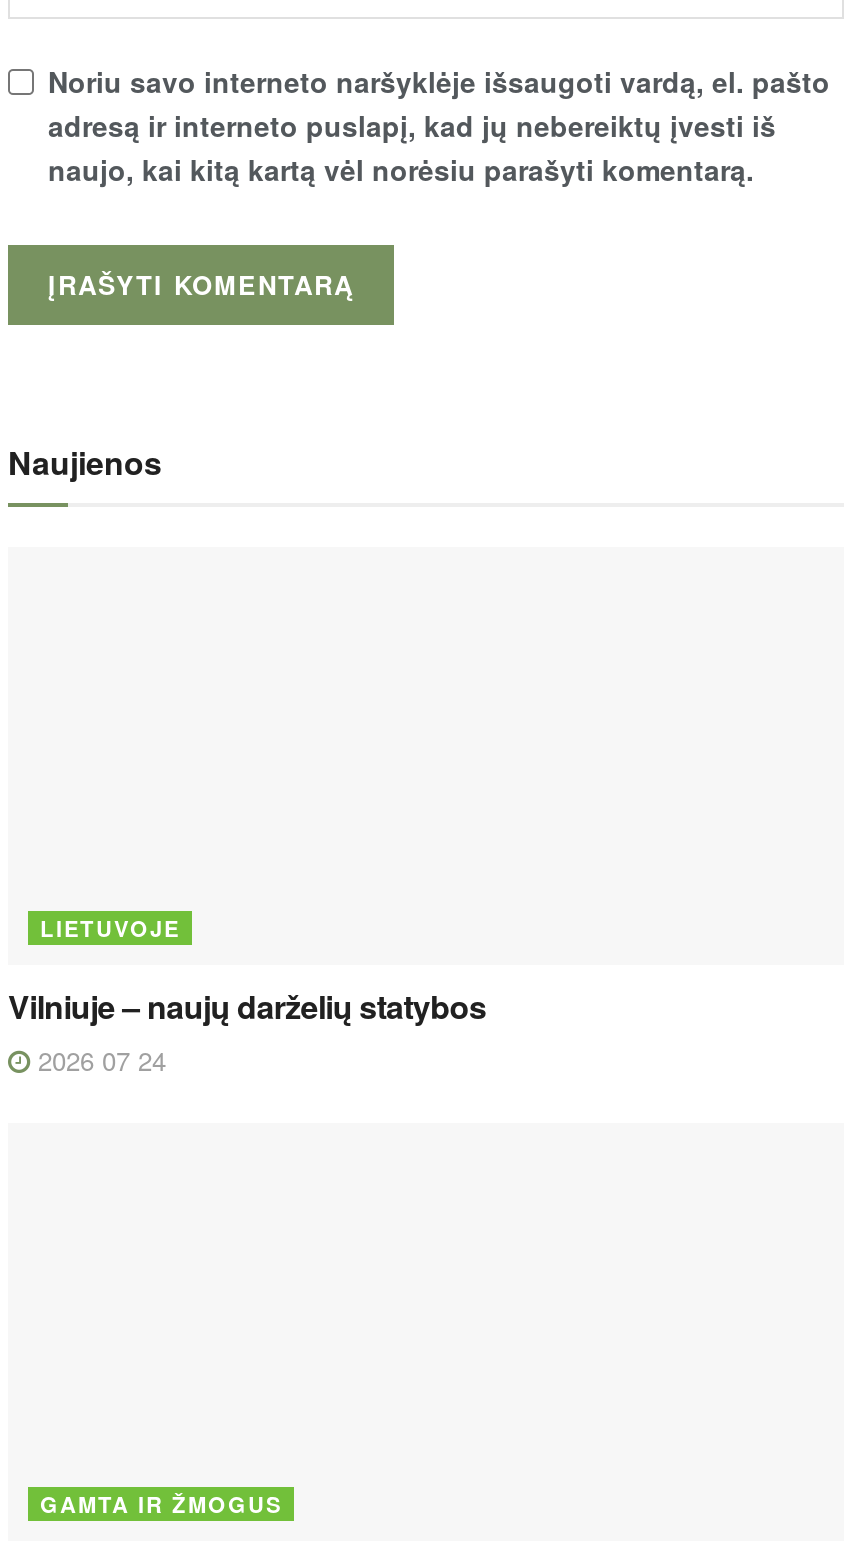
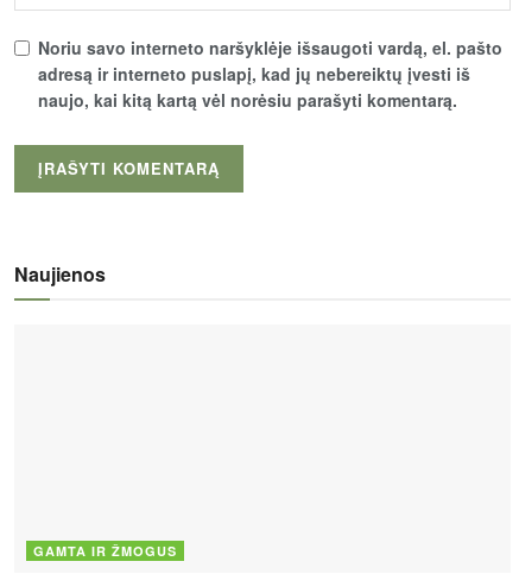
[8,914,486,1080] LIETUVOJE | Vilniuje – naujų darželių statybos | 2026 07 24 -> none

